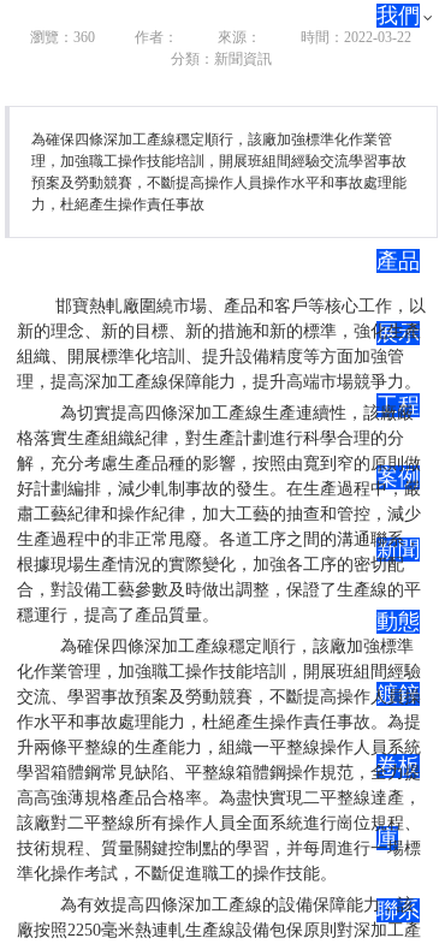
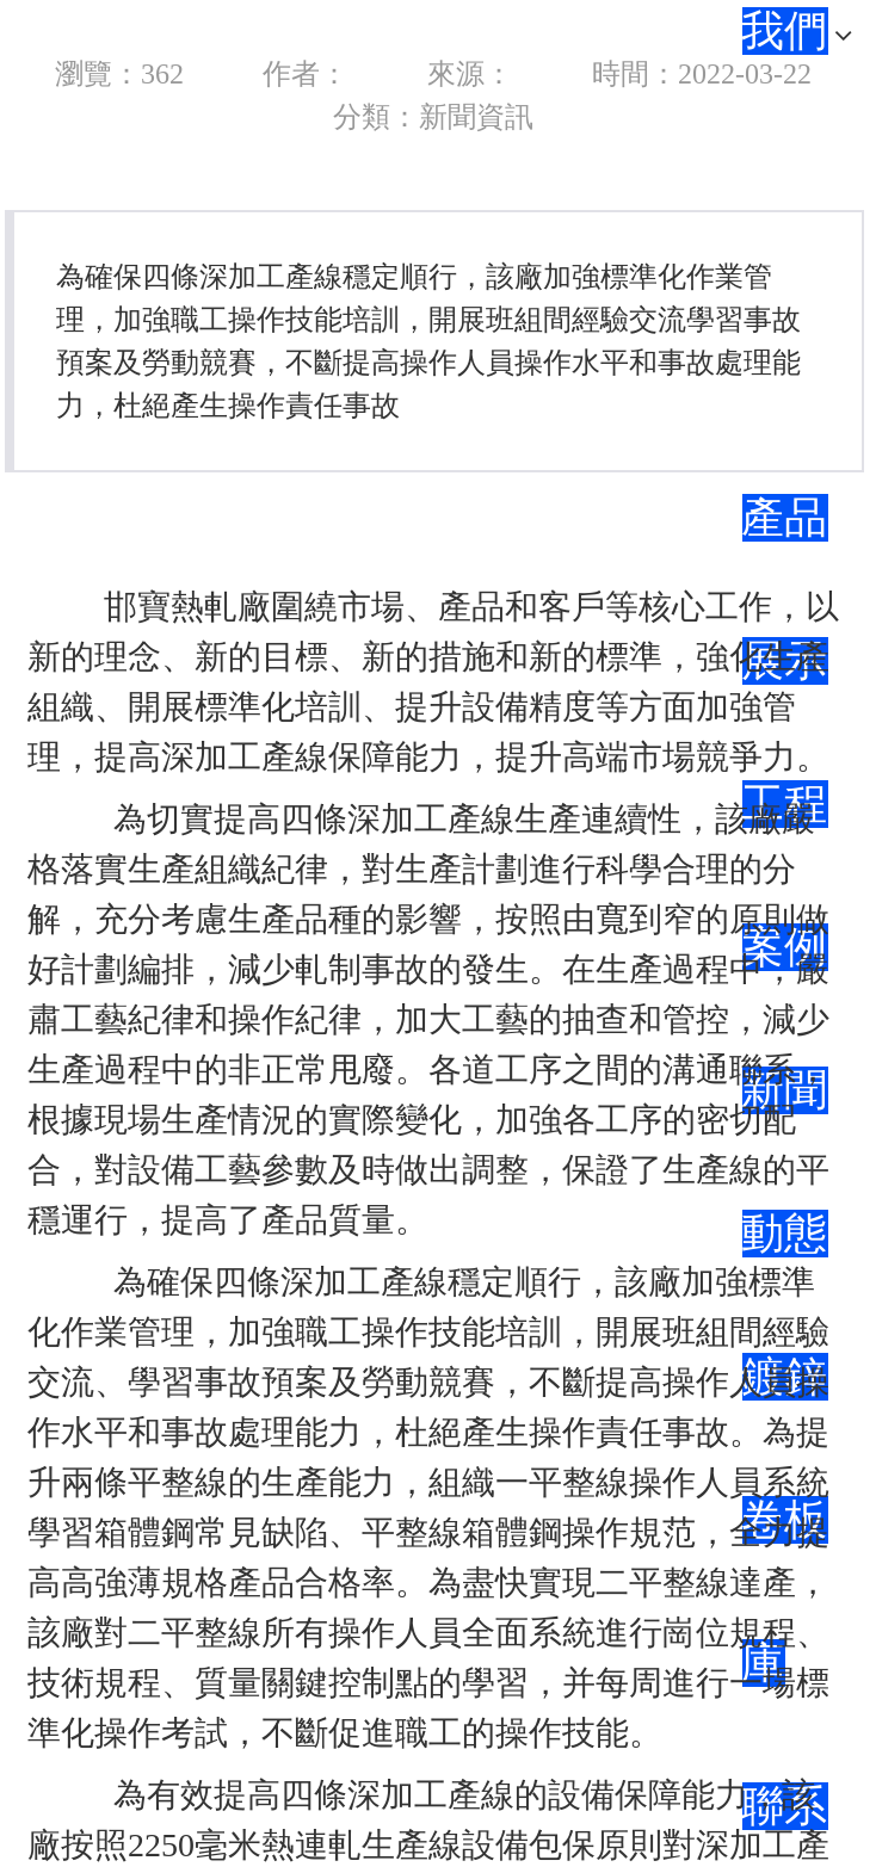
[30,29,95,46] 瀏覽：360 -> [55,57,184,91] 瀏覽：362

